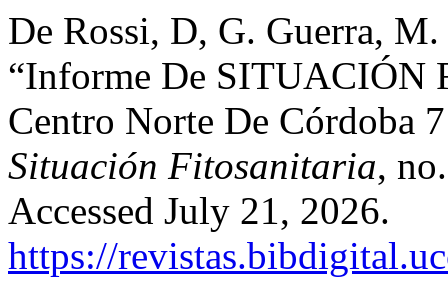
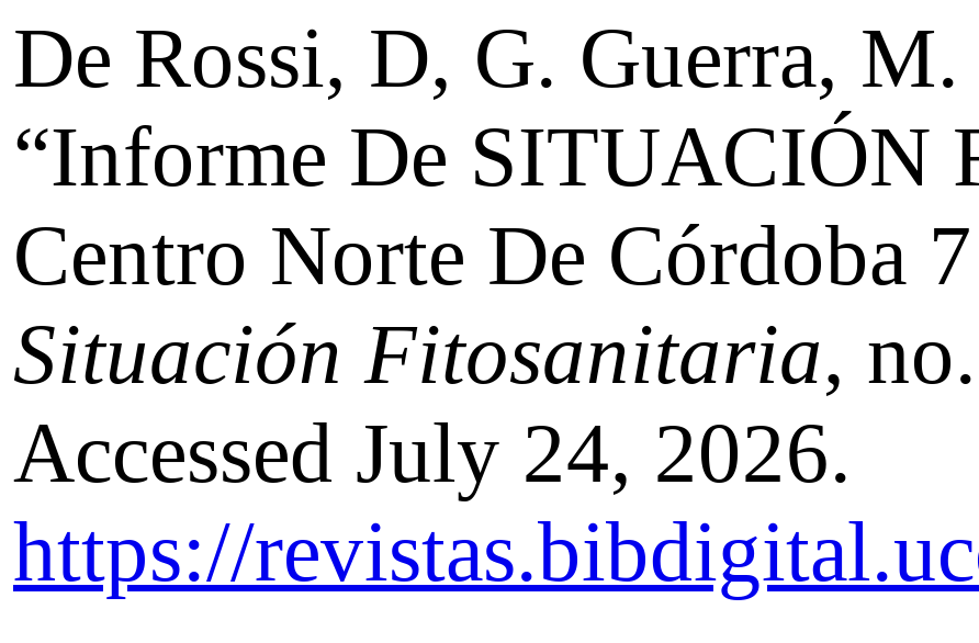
[8,189,390,232] Accessed July 21, 2026. -> [13,405,852,499] Accessed July 24, 2026.

